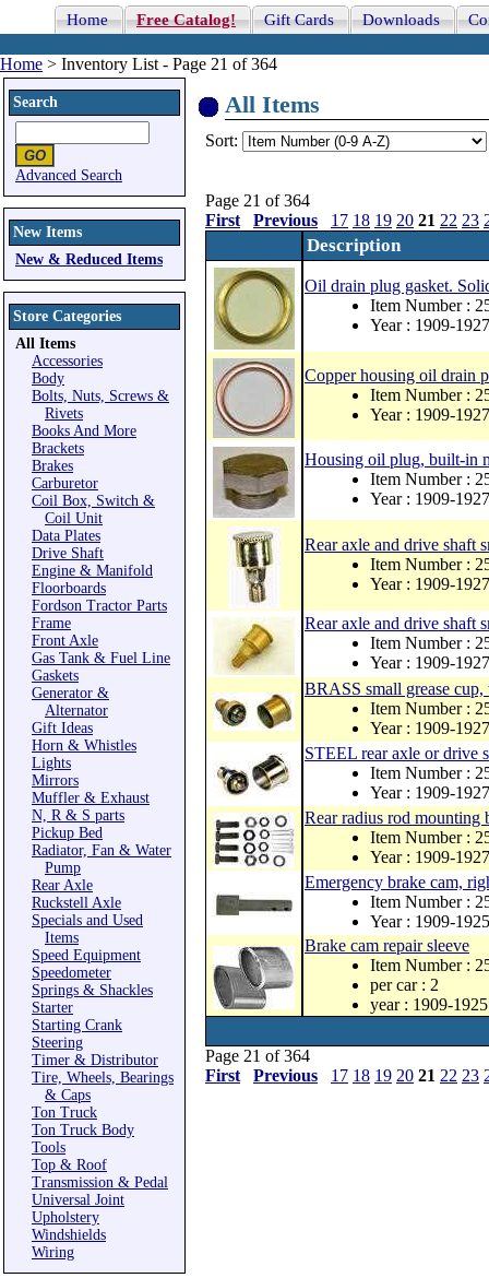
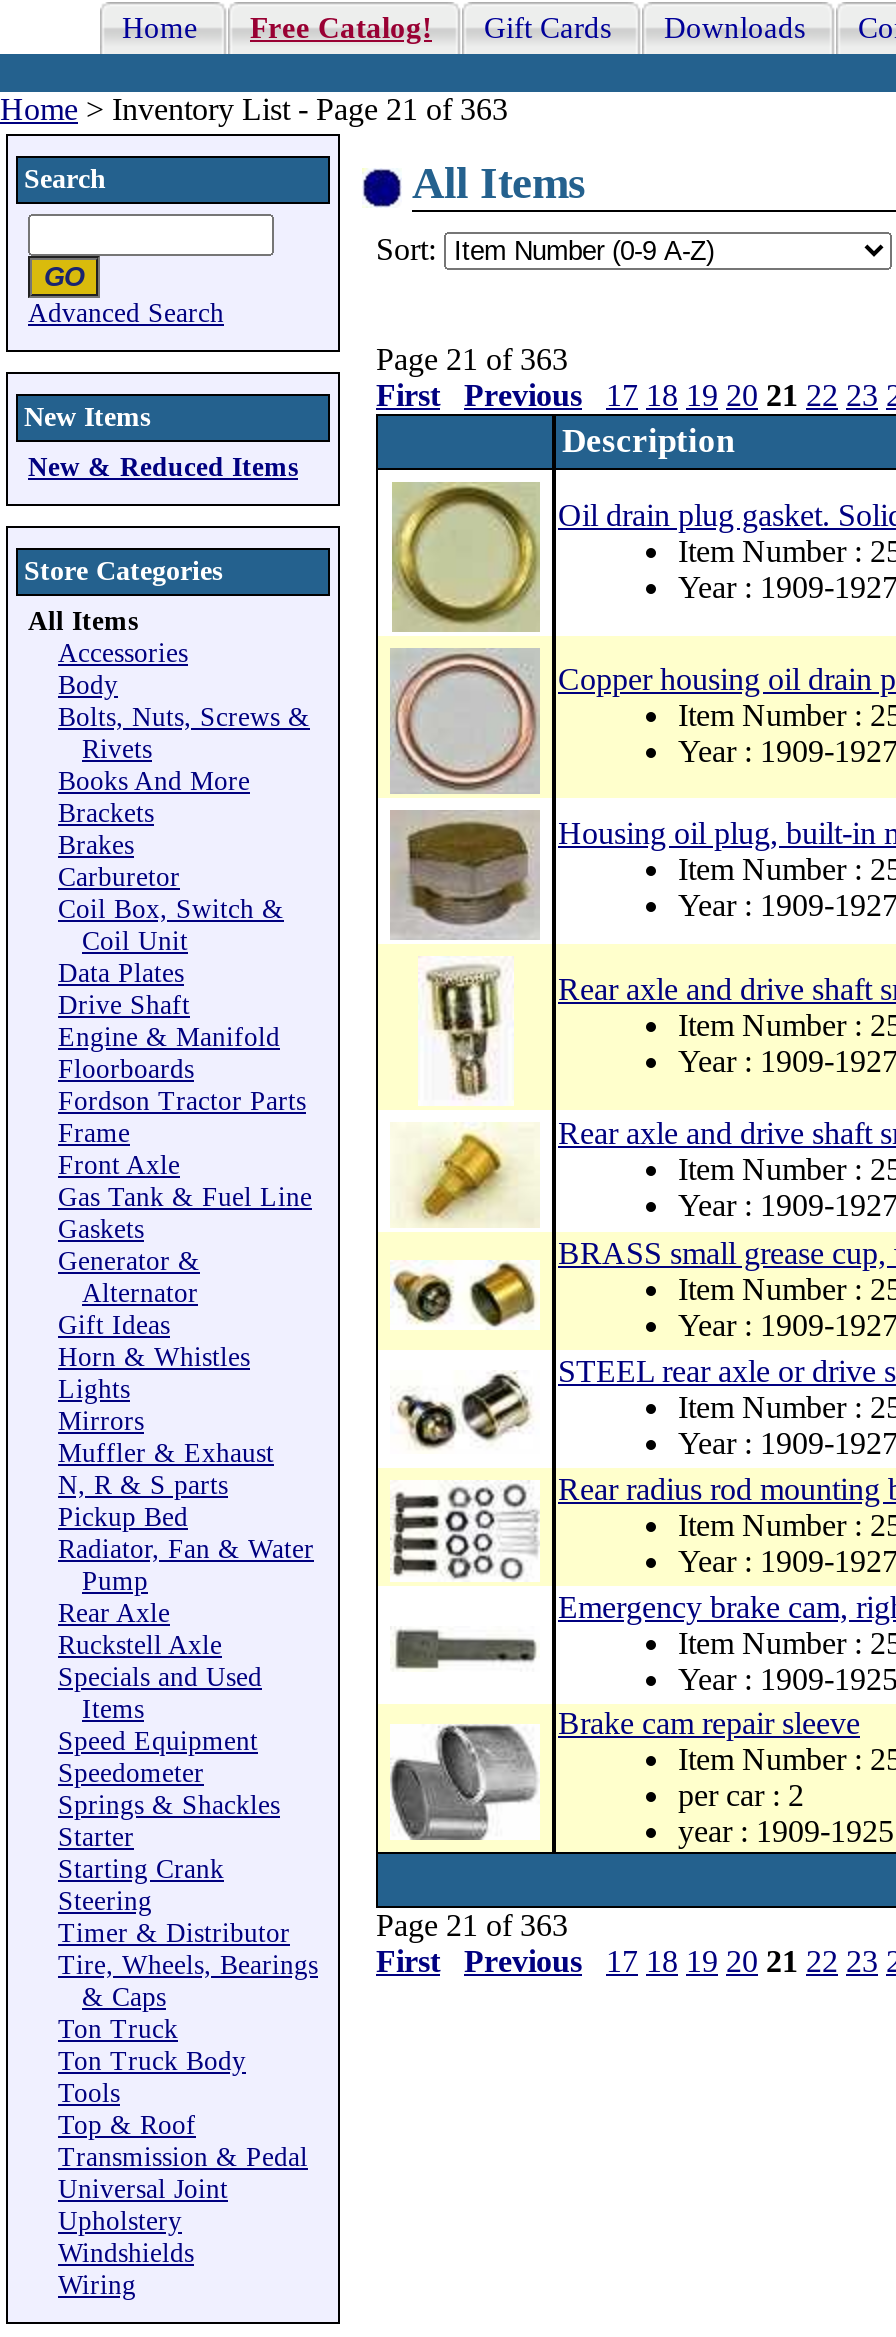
[0,55,277,73] Home> Inventory List - Page 21 of 364 -> [0,92,508,126] Home> Inventory List - Page 21 of 363
[205,191,310,210] Page 21 of 364 -> [376,342,568,376] Page 21 of 363
[205,1046,310,1065] Page 21 of 364 -> [376,1908,568,1942] Page 21 of 363

